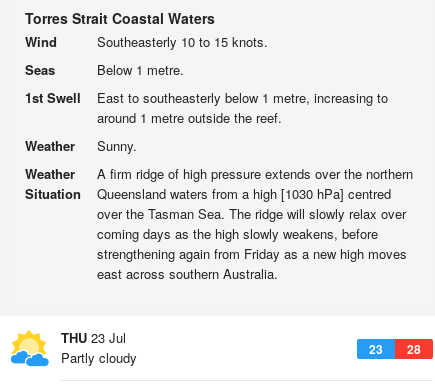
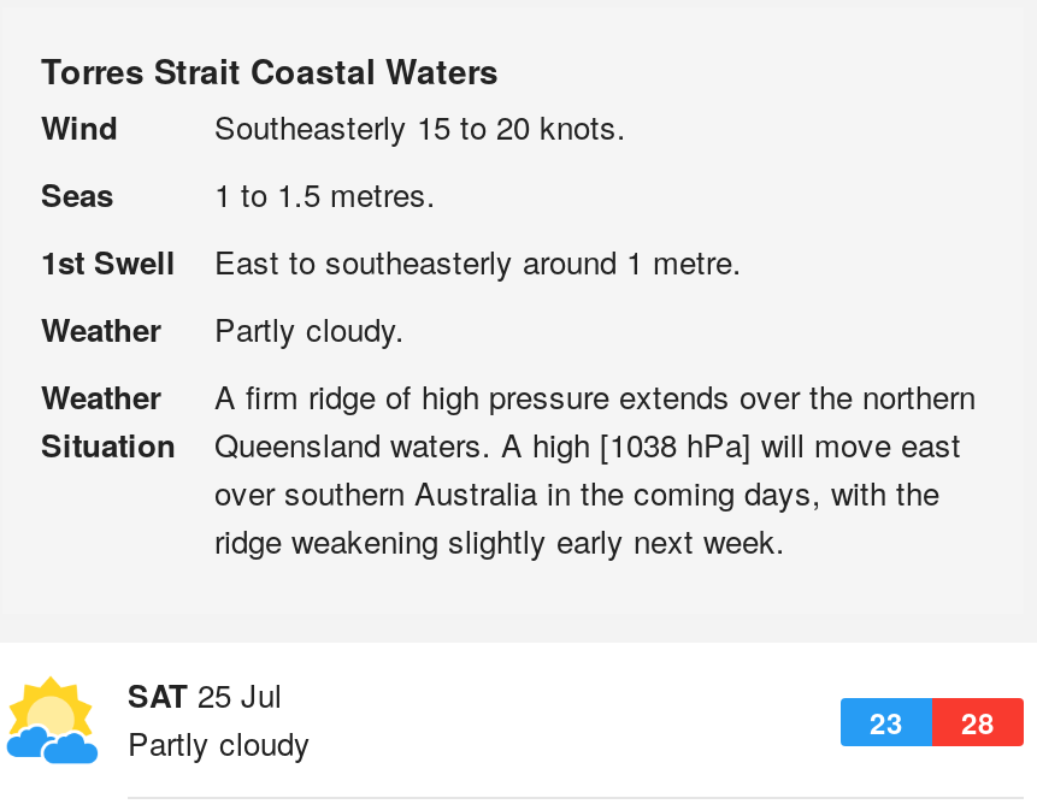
[97,32,268,51] Southeasterly 10 to 15 knots. -> [214,104,626,149] Southeasterly 15 to 20 knots.
[97,60,184,79] Below 1 metre. -> [214,171,436,217] 1 to 1.5 metres.
[97,88,388,127] East to southeasterly below 1 metre, increasing to | around 1 metre outside the reef. -> [214,238,742,284] East to southeasterly around 1 metre.
[97,136,137,155] Sunny. -> [214,306,405,351] Partly cloudy.
[97,184,407,283] Queensland waters from a high [1030 hPa] centred | over the Tasman Sea. The ridge will slowly relax over | coming days as the high slowly weakens, before | strengthening again from Friday as a new high moves | east across southern Australia. -> [214,421,961,563] Queensland waters. A high [1038 hPa] will move east | over southern Australia in the coming days, with the | ridge weakening slightly early next week.
[61,328,126,347] THU 23 Jul -> [128,672,282,717] SAT 25 Jul

